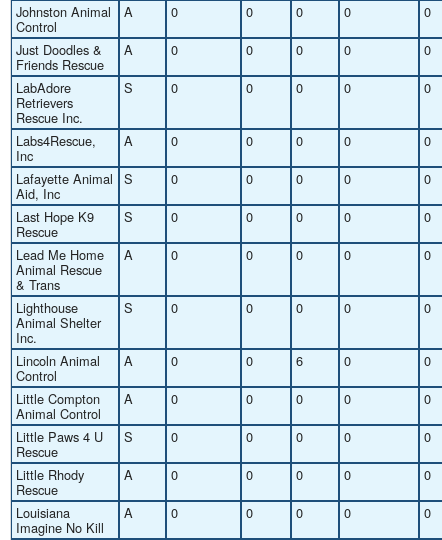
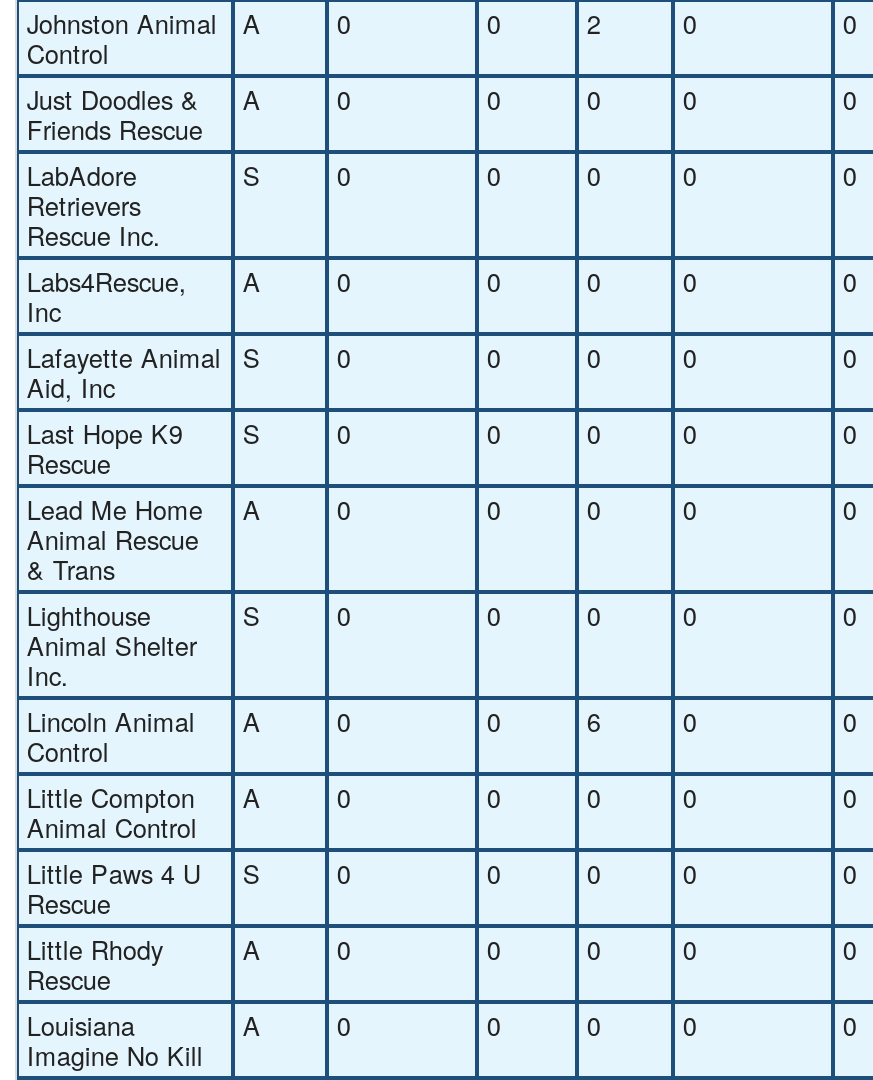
[296,2,303,21] 0 -> [587,5,601,43] 2

